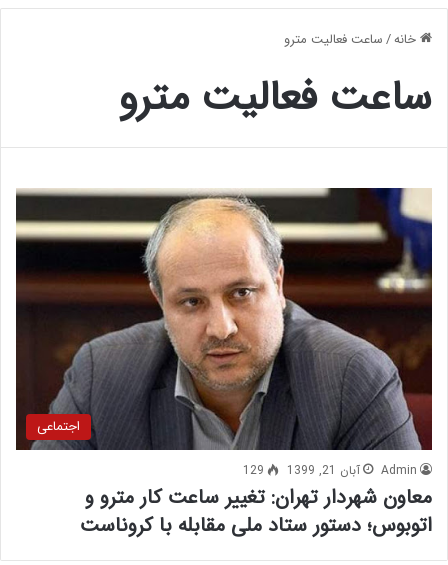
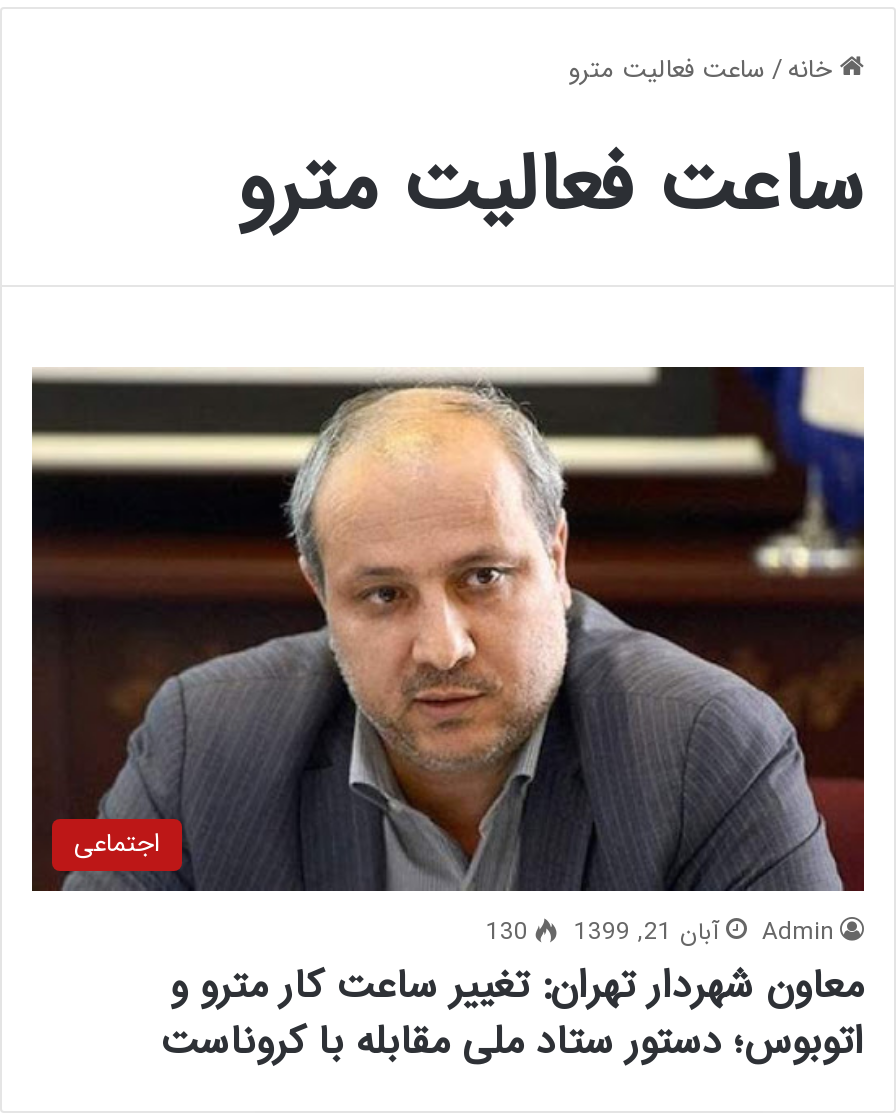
[243,461,264,480] 129 -> [486,912,528,950] 130

